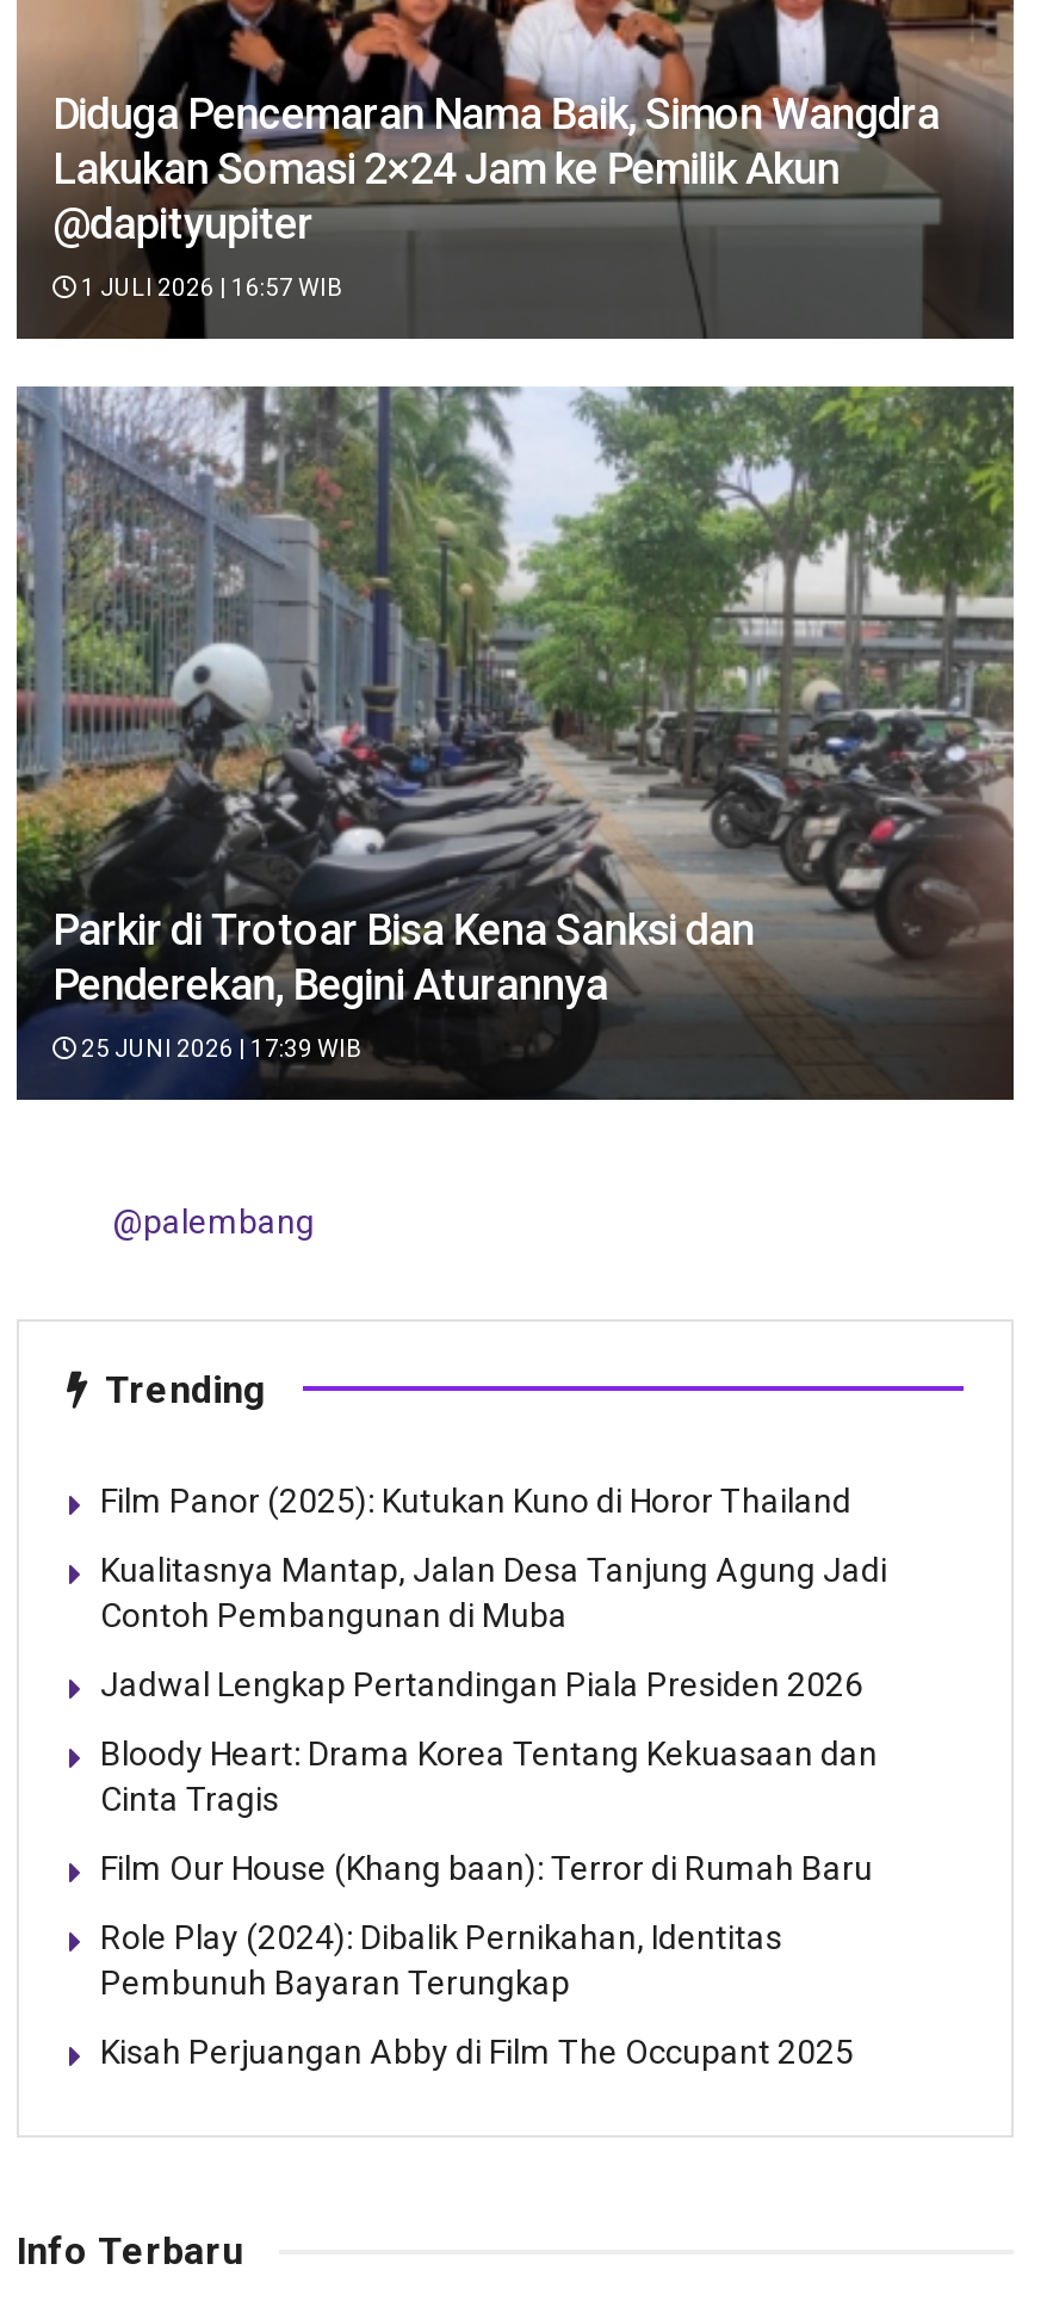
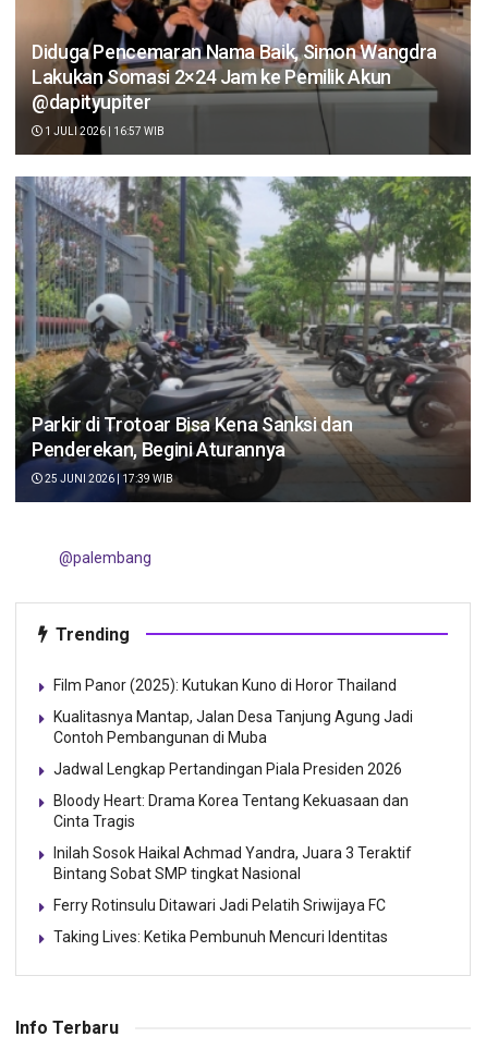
[100,1848,873,1886] Film Our House (Khang baan): Terror di Rumah Baru -> [53,844,412,882] Inilah Sosok Haikal Achmad Yandra, Juara 3 Teraktif | Bintang Sobat SMP tingkat Nasional
[100,1917,782,2001] Role Play (2024): Dibalik Pernikahan, Identitas | Pembunuh Bayaran Terungkap -> [53,896,386,913] Ferry Rotinsulu Ditawari Jadi Pelatih Sriwijaya FC
[100,2032,854,2070] Kisah Perjuangan Abby di Film The Occupant 2025 -> [53,928,388,945] Taking Lives: Ketika Pembunuh Mencuri Identitas

